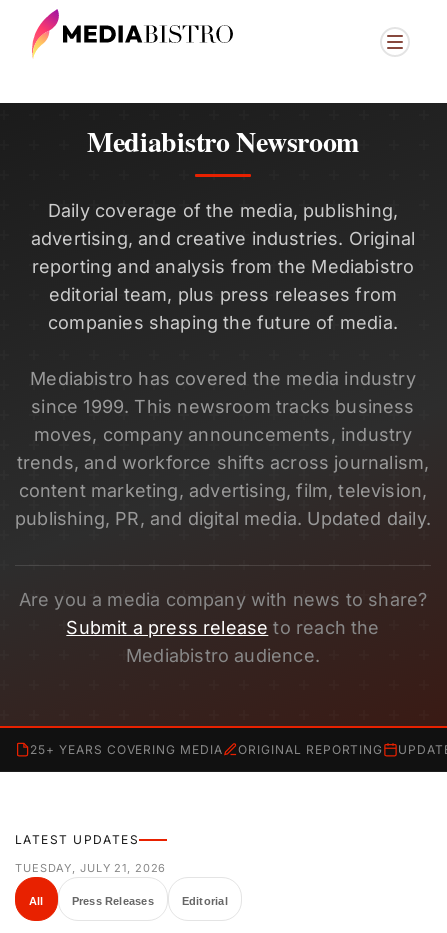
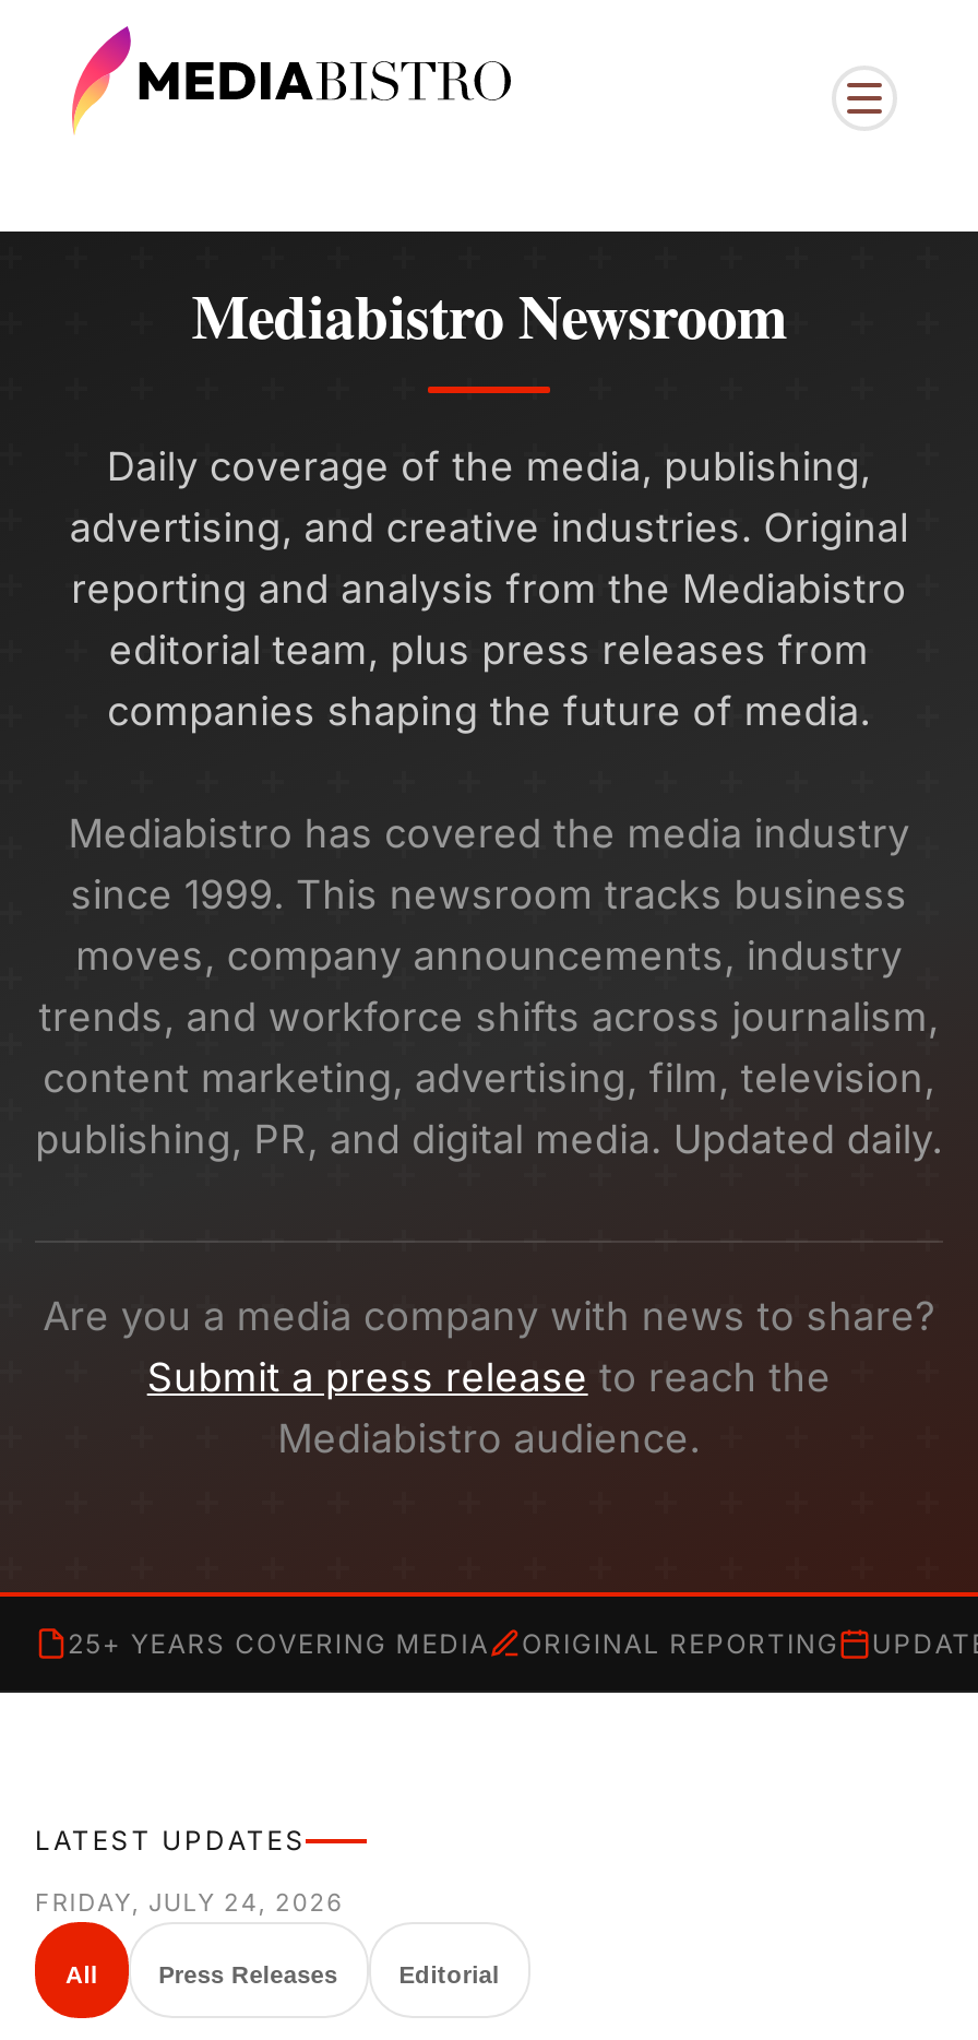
[15,861,166,875] TUESDAY, JULY 21, 2026 -> [35,1887,344,1918] FRIDAY, JULY 24, 2026

